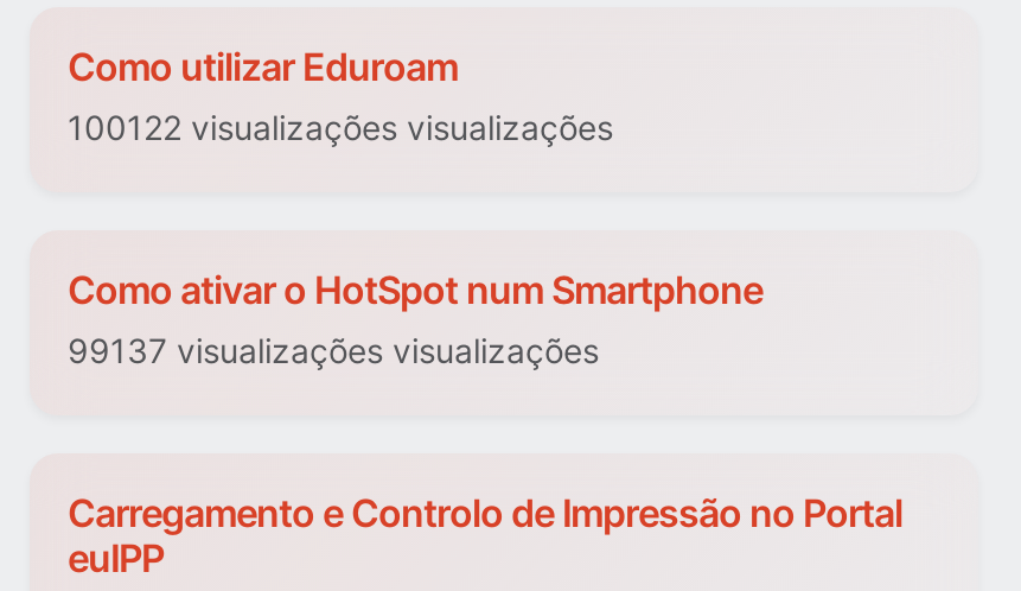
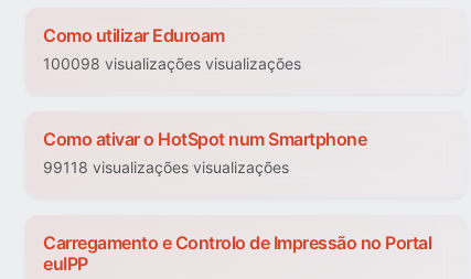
[68,108,613,148] 100122 visualizações visualizações -> [43,55,301,73] 100098 visualizações visualizações
[68,331,599,371] 99137 visualizações visualizações -> [43,158,289,177] 99118 visualizações visualizações

